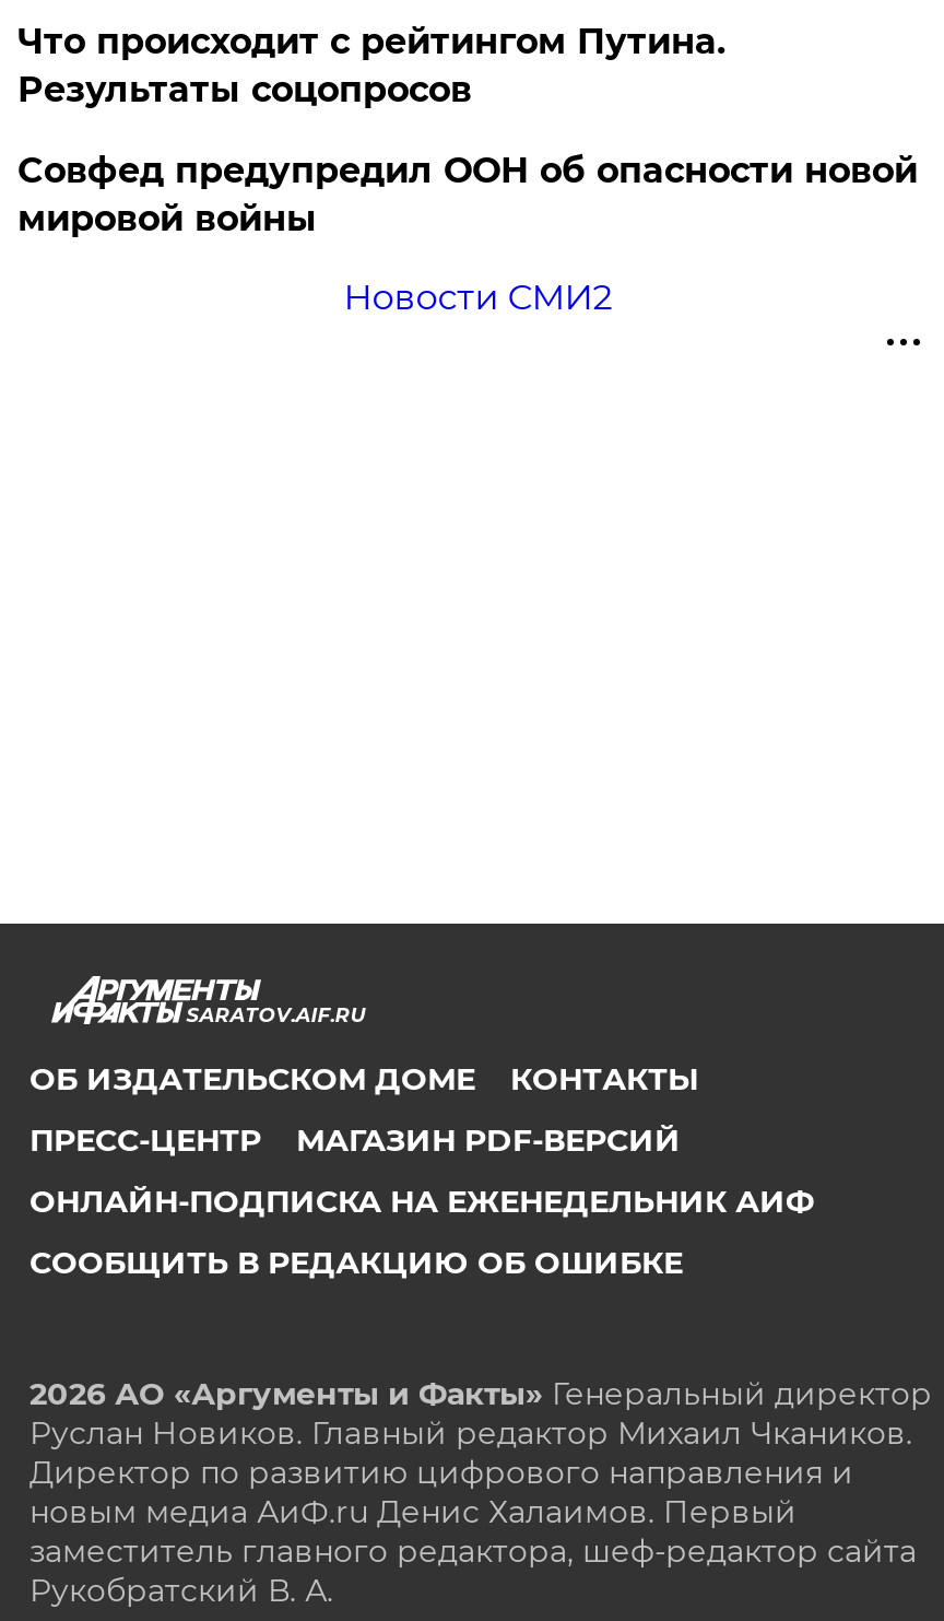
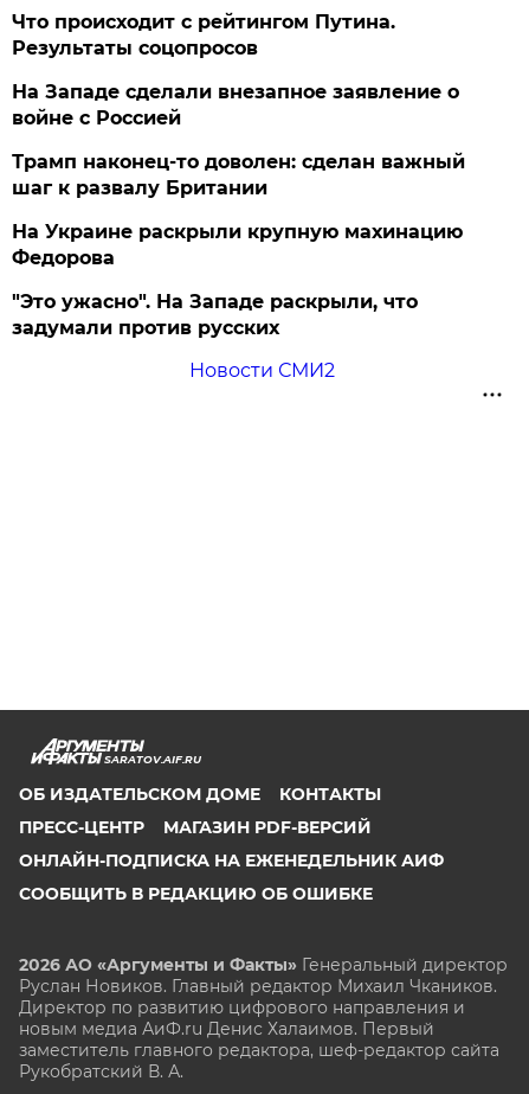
[17,149,918,239] Совфед предупредил ООН об опасности новой | мировой войны -> [12,81,466,339] На Западе сделали внезапное заявление о | войне с Россией | Трамп наконец-то доволен: сделан важный | шаг к развалу Британии | На Украине раскрыли крупную махинацию | Федорова | "Это ужасно". На Западе раскрыли, что | задумали против русских

